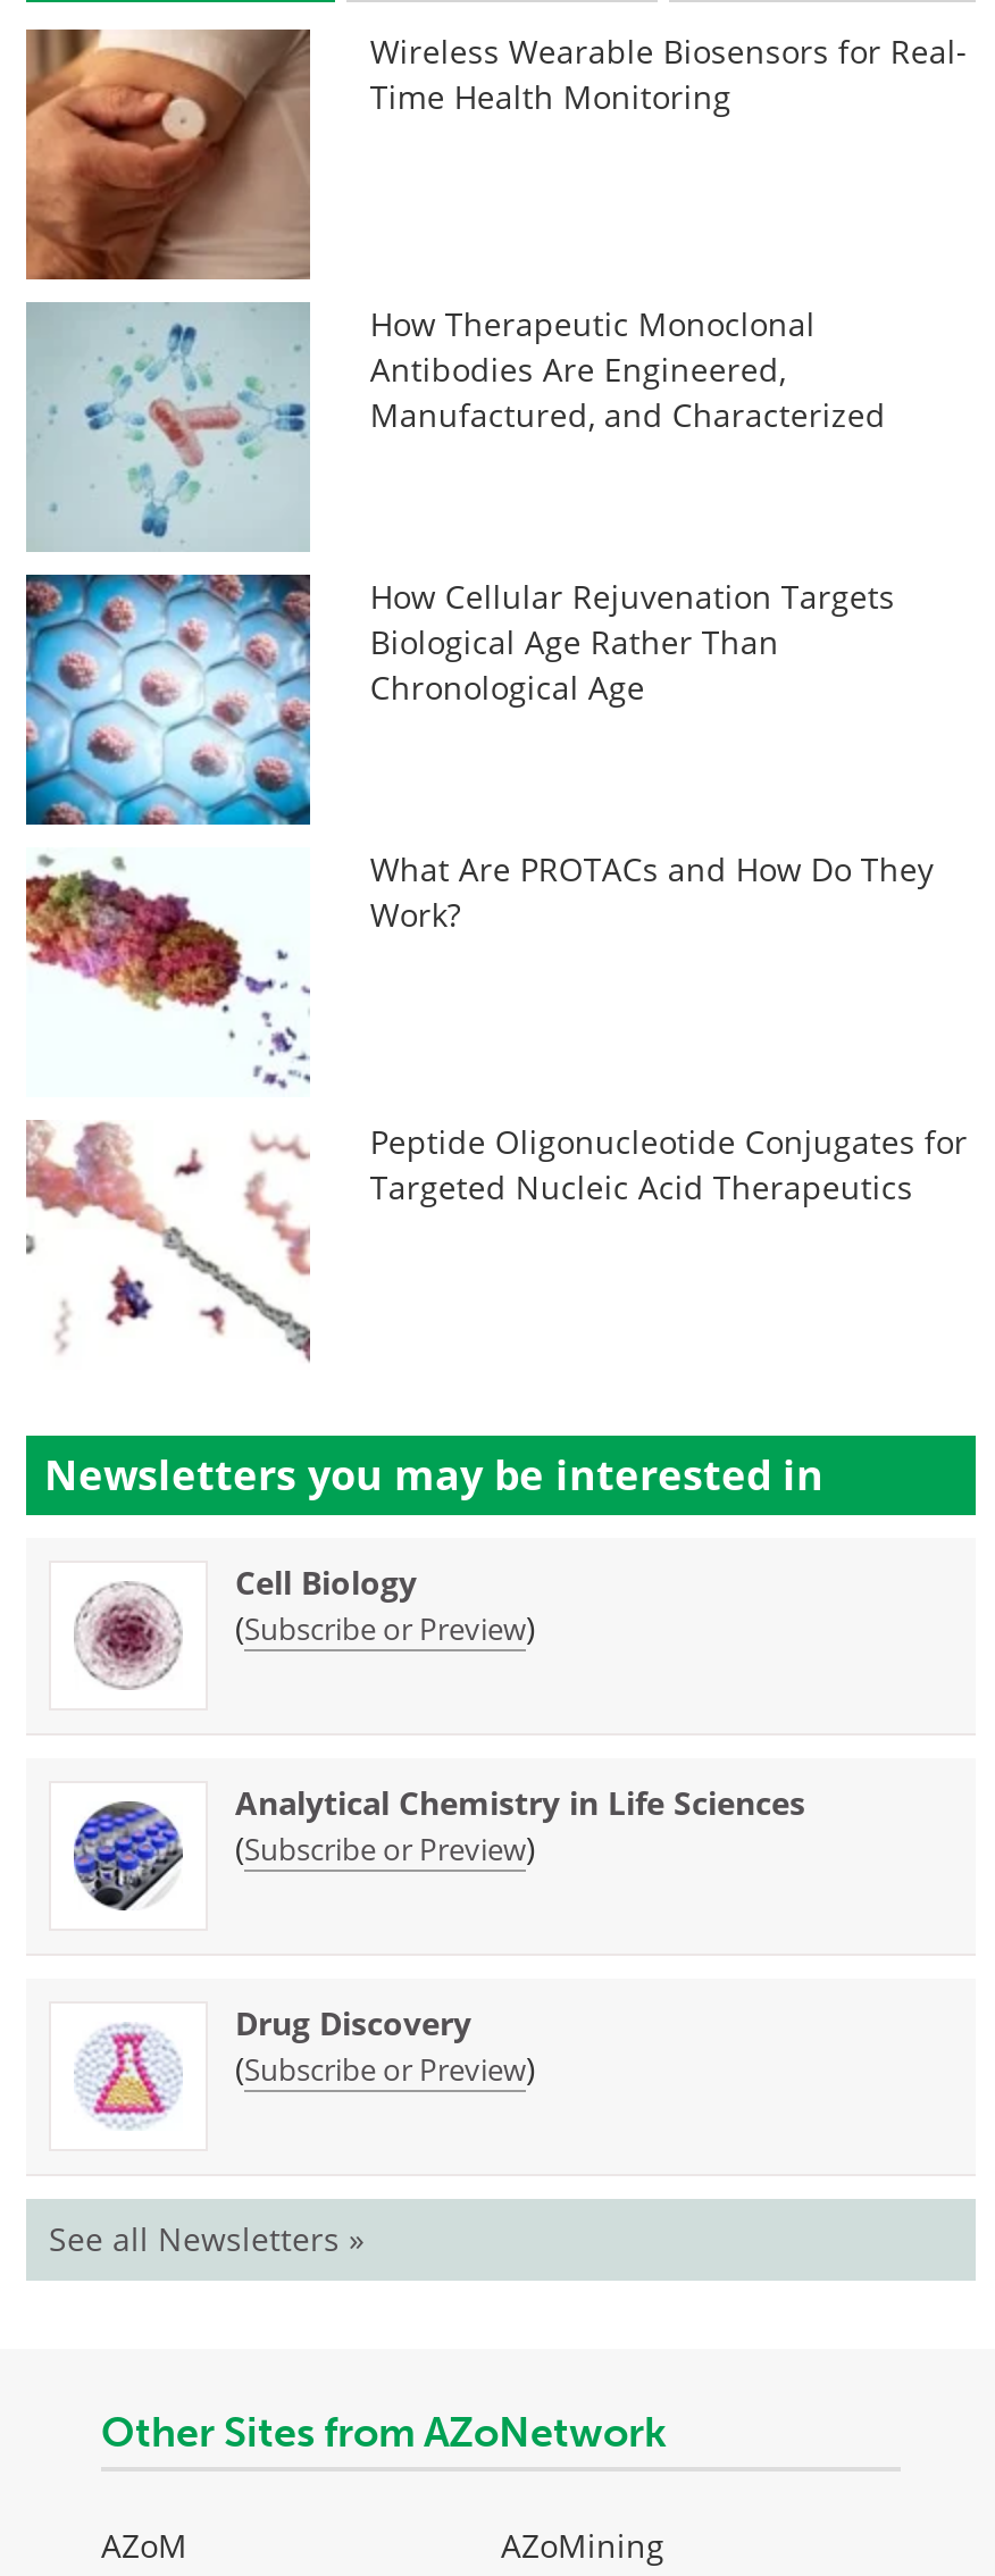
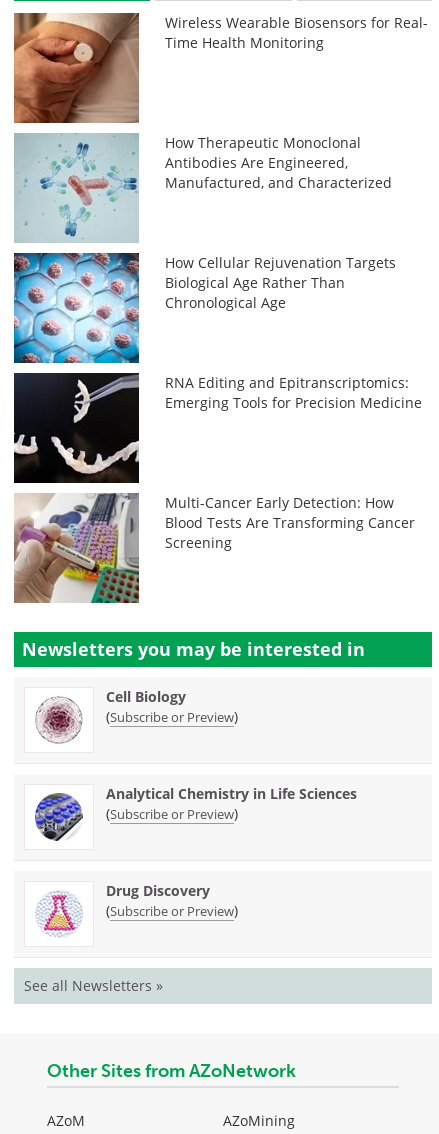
[24,846,933,1097] [image] | What Are PROTACs and How Do They | Work? -> [13,372,422,484] [image] | RNA Editing and Epitranscriptomics: | Emerging Tools for Precision Medicine
[26,1119,967,1370] [image] | Peptide Oligonucleotide Conjugates for | Targeted Nucleic Acid Therapeutics -> [13,492,415,604] [image] | Multi-Cancer Early Detection: How | Blood Tests Are Transforming Cancer | Screening

